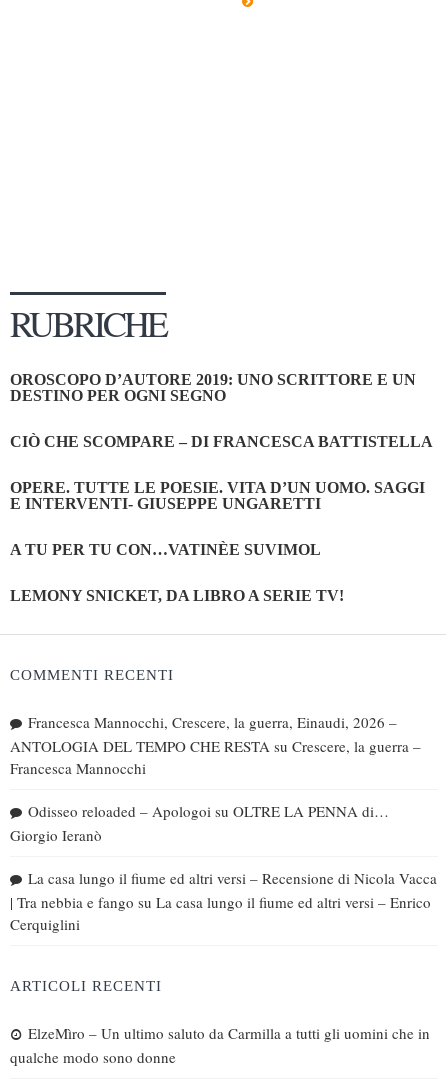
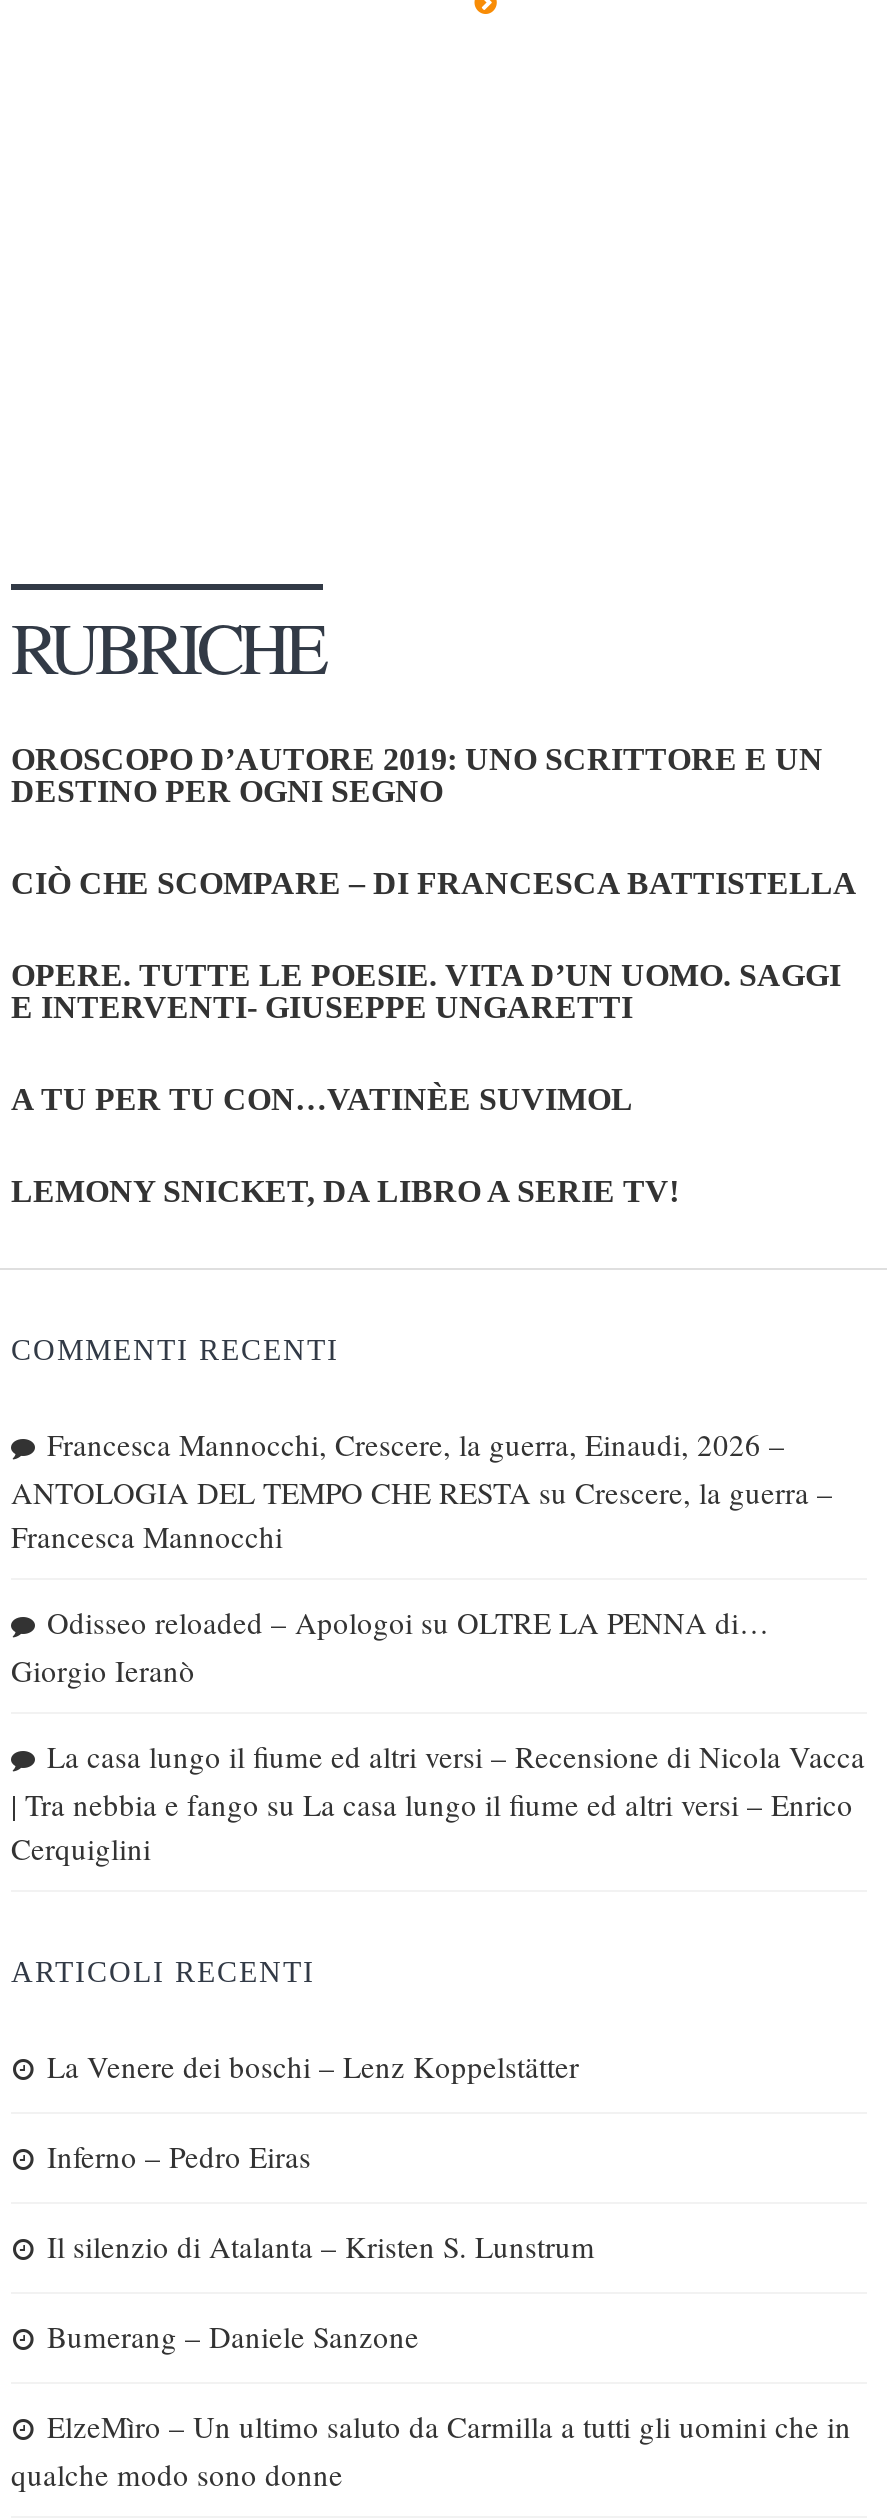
none -> [47,2046,595,2356] La Venere dei boschi – Lenz Koppelstätter | Inferno – Pedro Eiras | Il silenzio di Atalanta – Kristen S. Lunstrum | Bumerang – Daniele Sanzone

